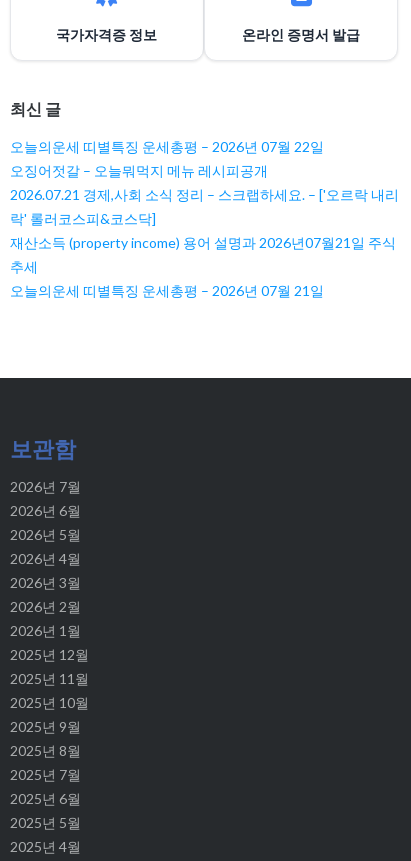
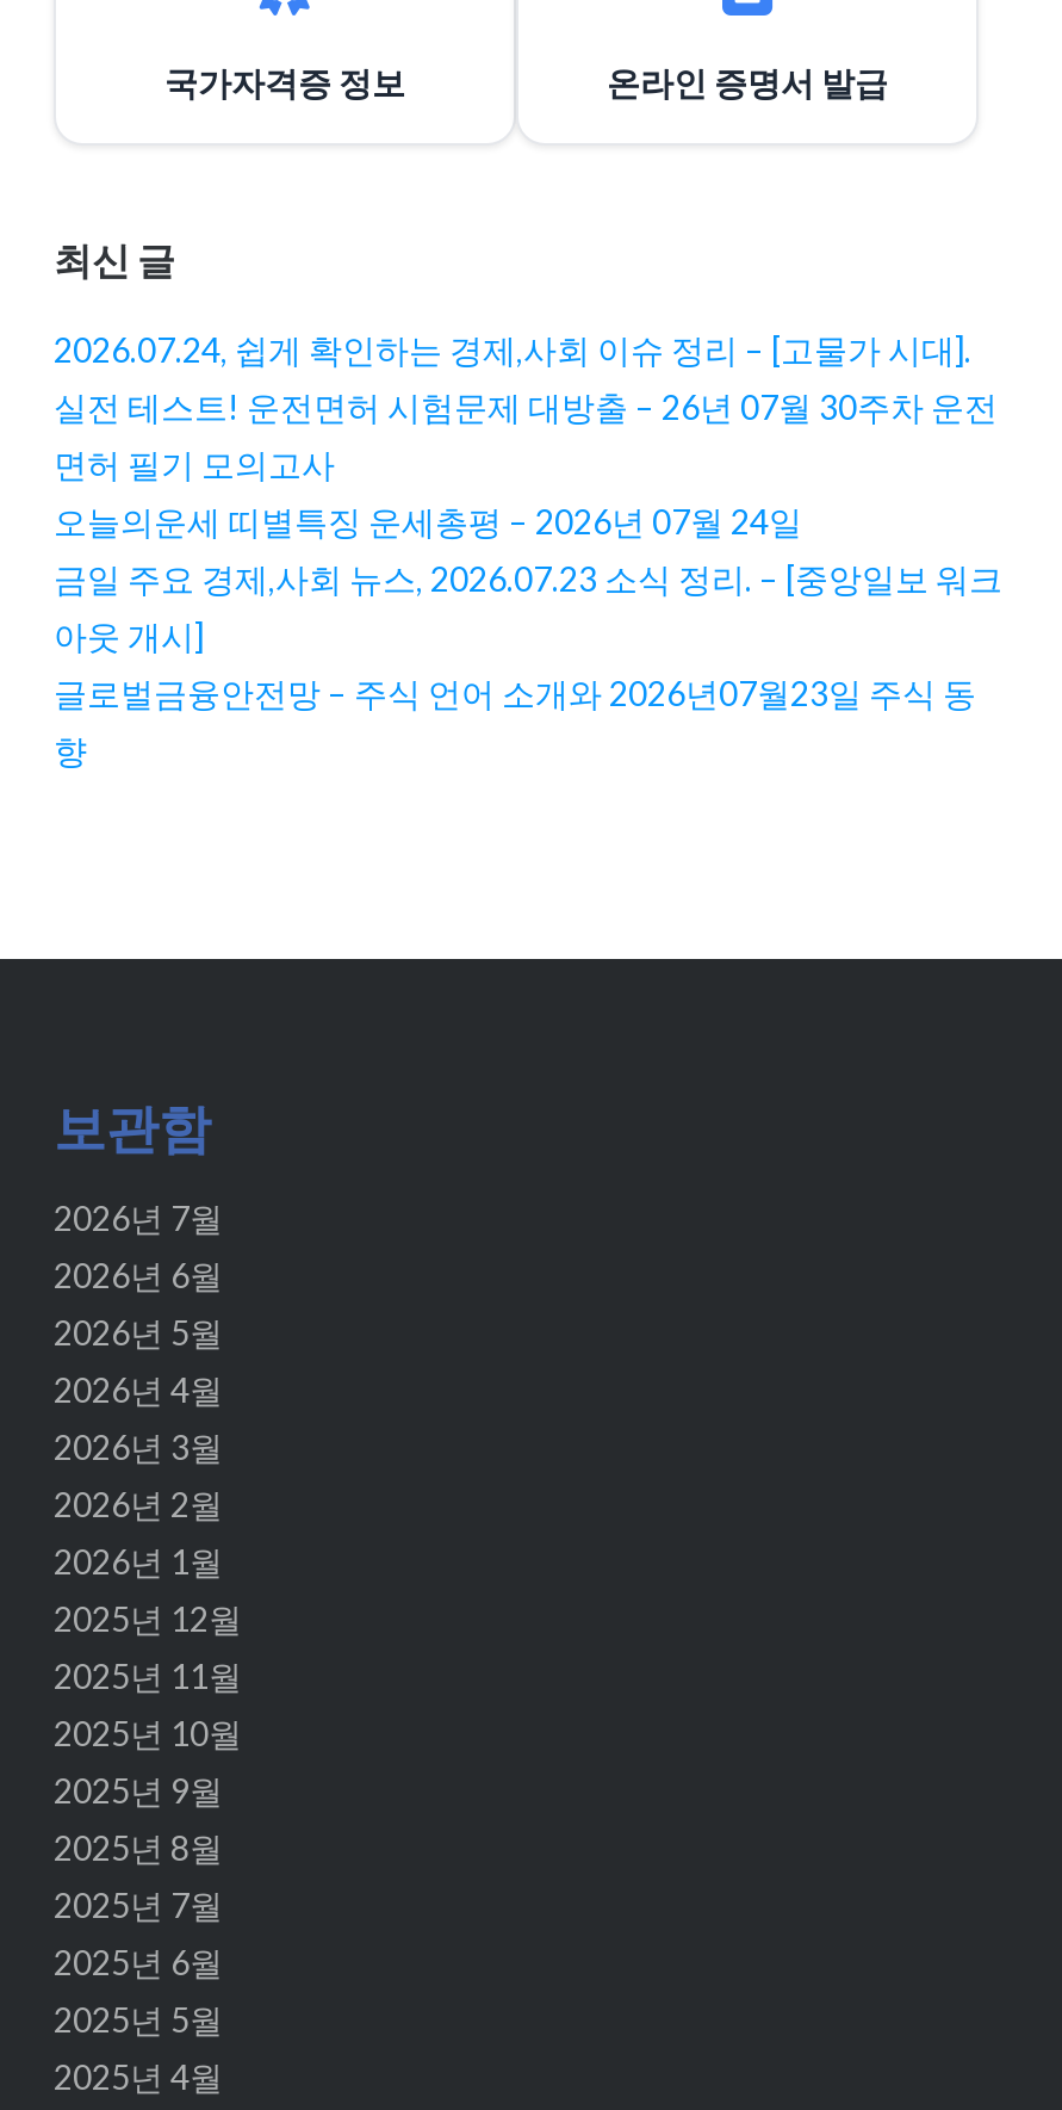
[10,138,399,299] 오늘의운세 띠별특징 운세총평 – 2026년 07월 22일 | 오징어젓갈 – 오늘뭐먹지 메뉴 레시피공개 | 2026.07.21 경제,사회 소식 정리 – 스크랩하세요. – ['오르락 내리 | 락' 롤러코스피&코스닥] | 재산소득 (property income) 용어 설명과 2026년07월21일 주식 | 추세 | 오늘의운세 띠별특징 운세총평 – 2026년 07월 21일 -> [54,330,1002,771] 2026.07.24, 쉽게 확인하는 경제,사회 이슈 정리 – [고물가 시대]. | 실전 테스트! 운전면허 시험문제 대방출 – 26년 07월 30주차 운전 | 면허 필기 모의고사 | 오늘의운세 띠별특징 운세총평 – 2026년 07월 24일 | 금일 주요 경제,사회 뉴스, 2026.07.23 소식 정리. – [중앙일보 워크 | 아웃 개시] | 글로벌금융안전망 – 주식 언어 소개와 2026년07월23일 주식 동 | 향

